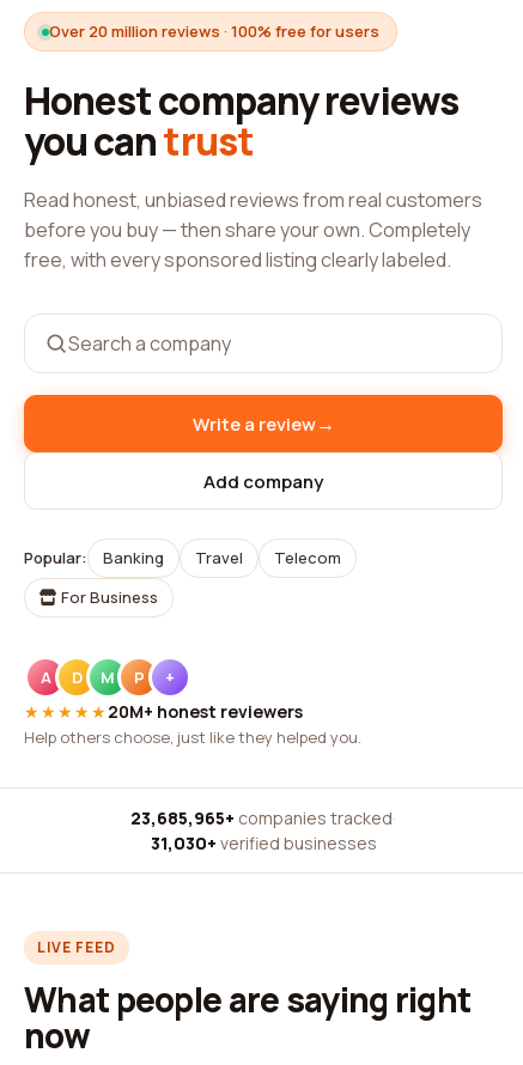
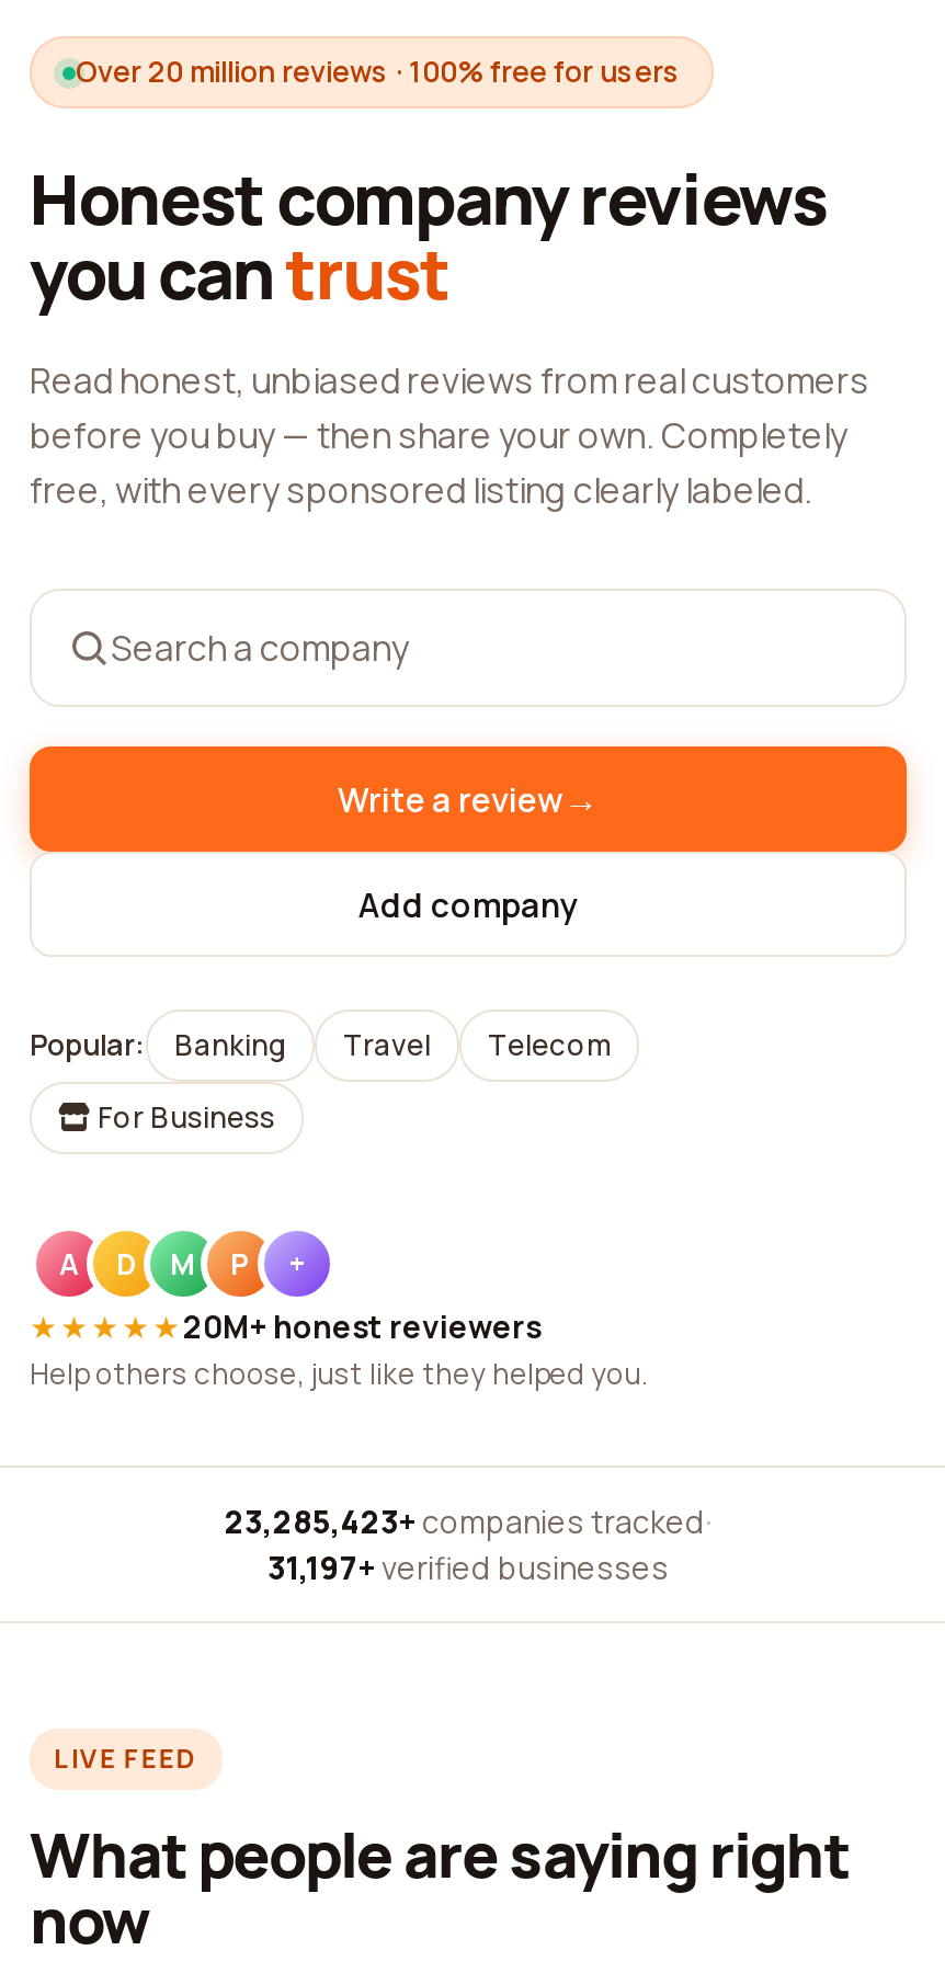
[130,807,396,829] 23,685,965+ companies tracked · -> [225,1501,711,1542] 23,285,423+ companies tracked ·
[150,832,376,854] 31,030+ verified businesses -> [267,1547,669,1588] 31,197+ verified businesses

